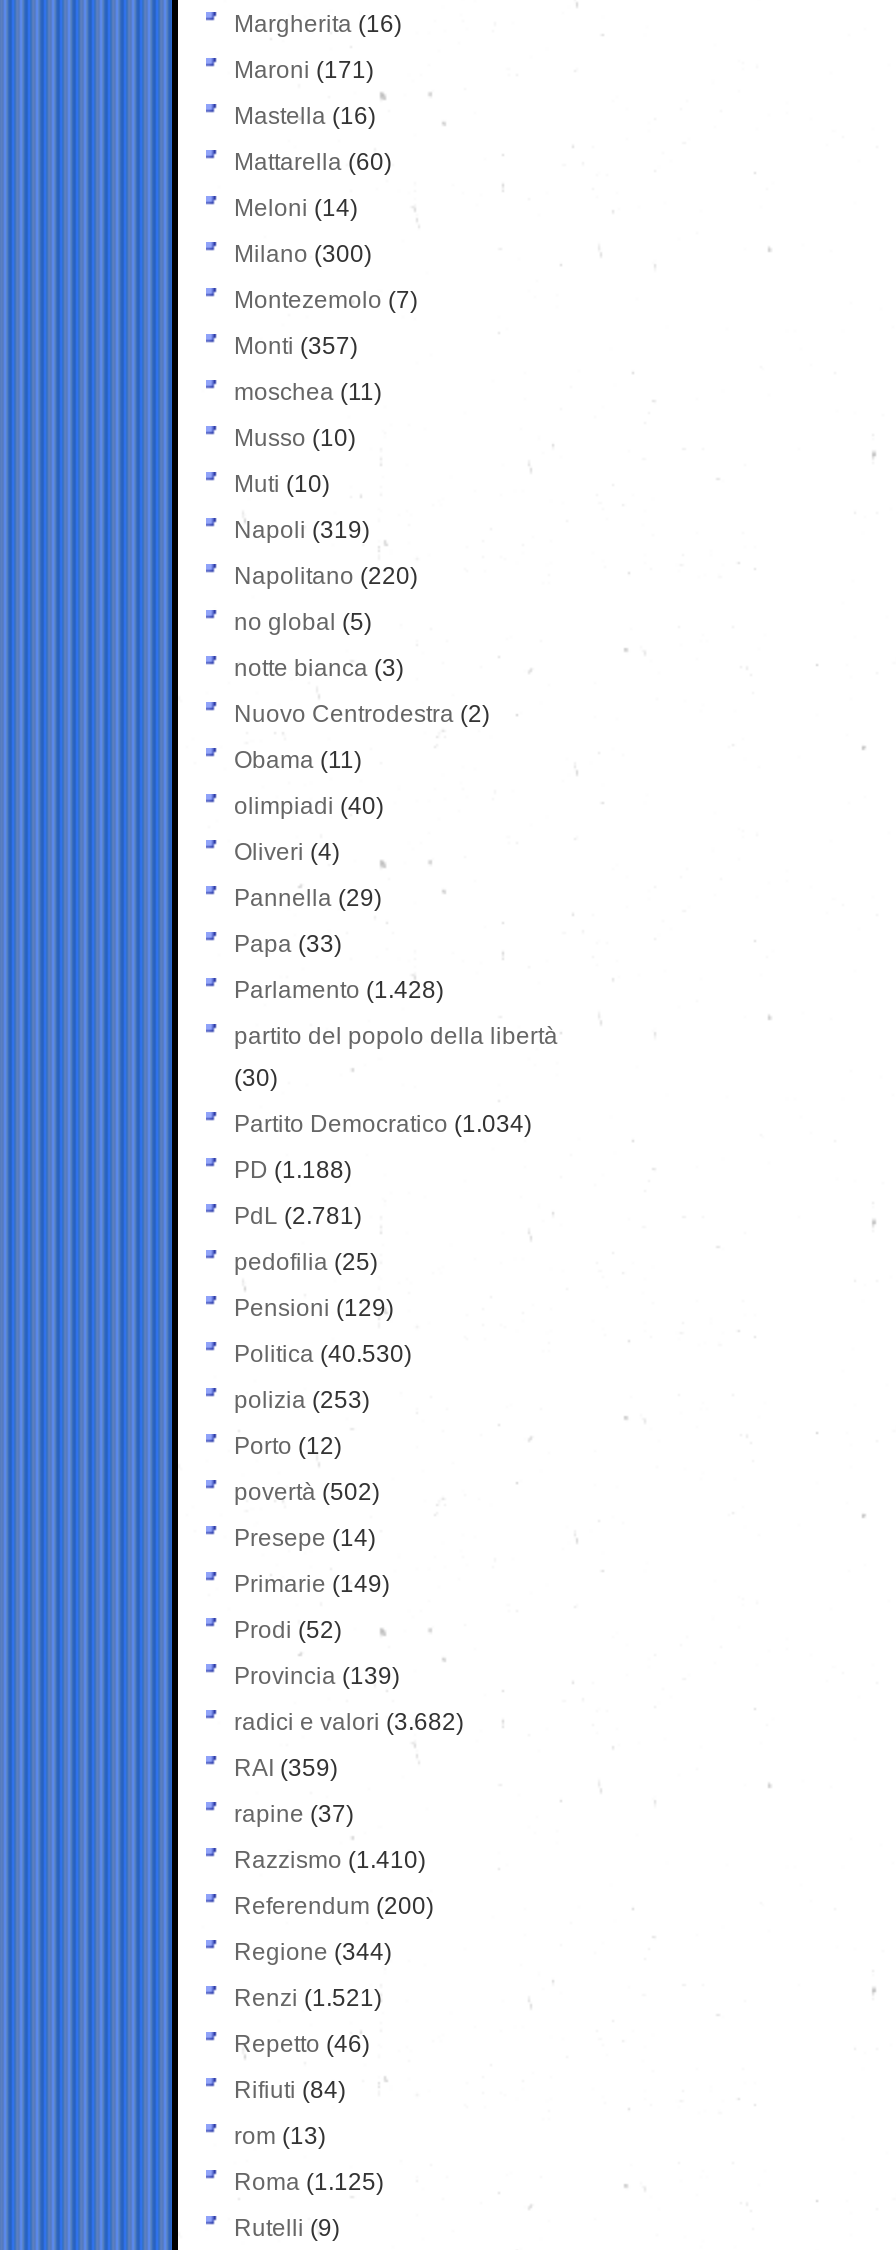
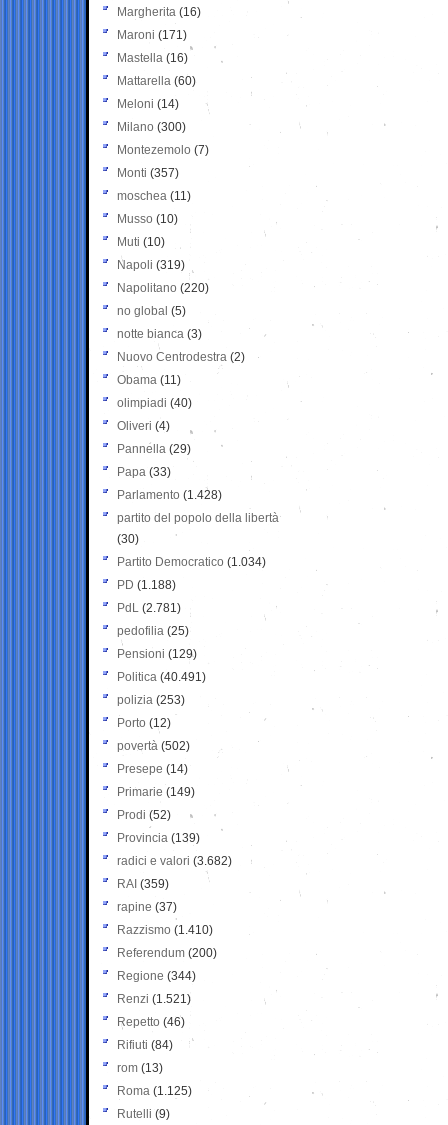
[234,1340,412,1368] Politica (40.530) -> [117,670,206,684] Politica (40.491)

